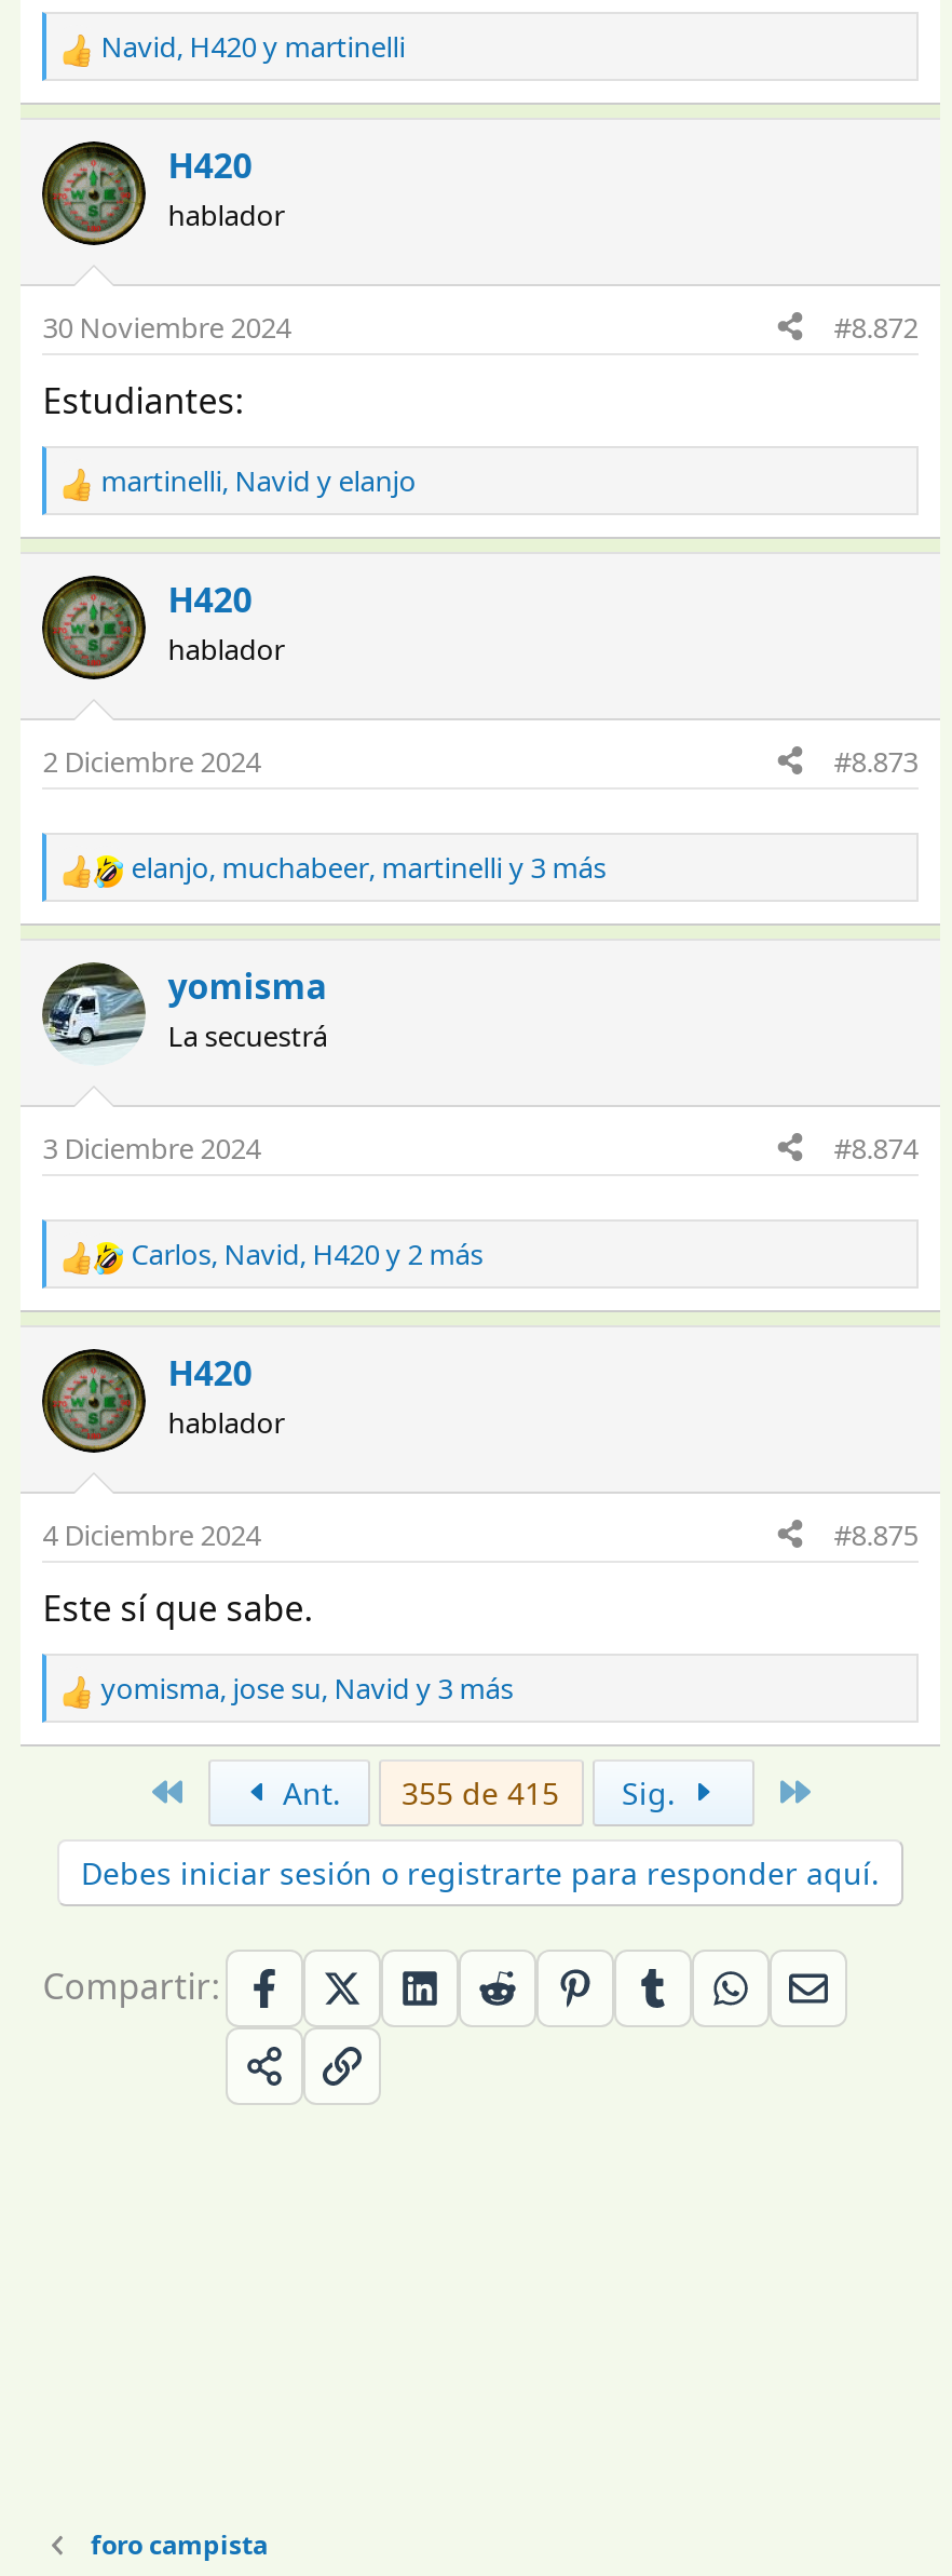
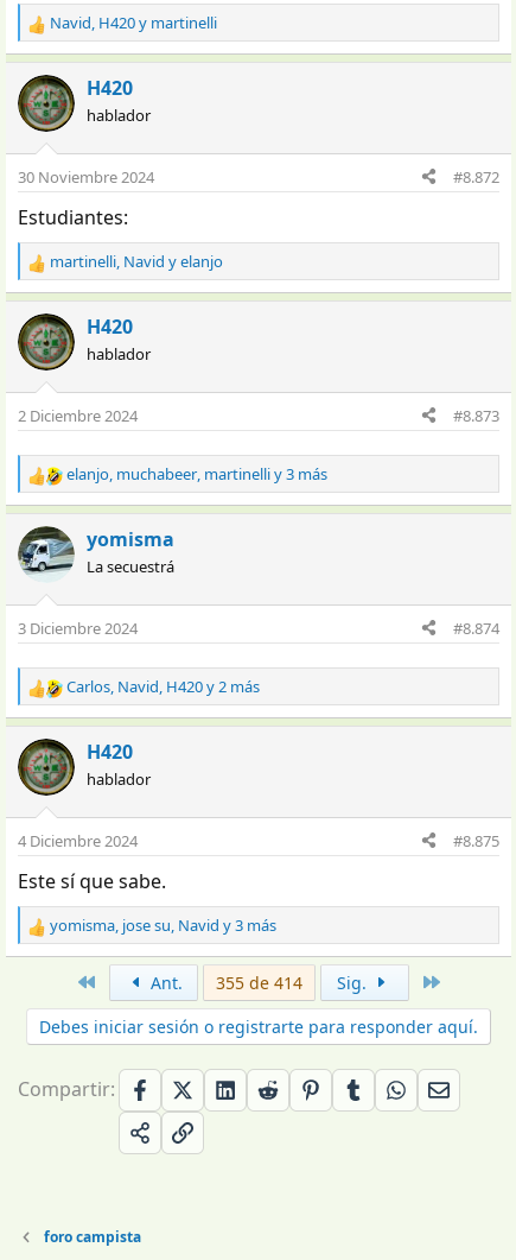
[402,1772,559,1813] 355 de 415 -> [215,971,302,994] 355 de 414

